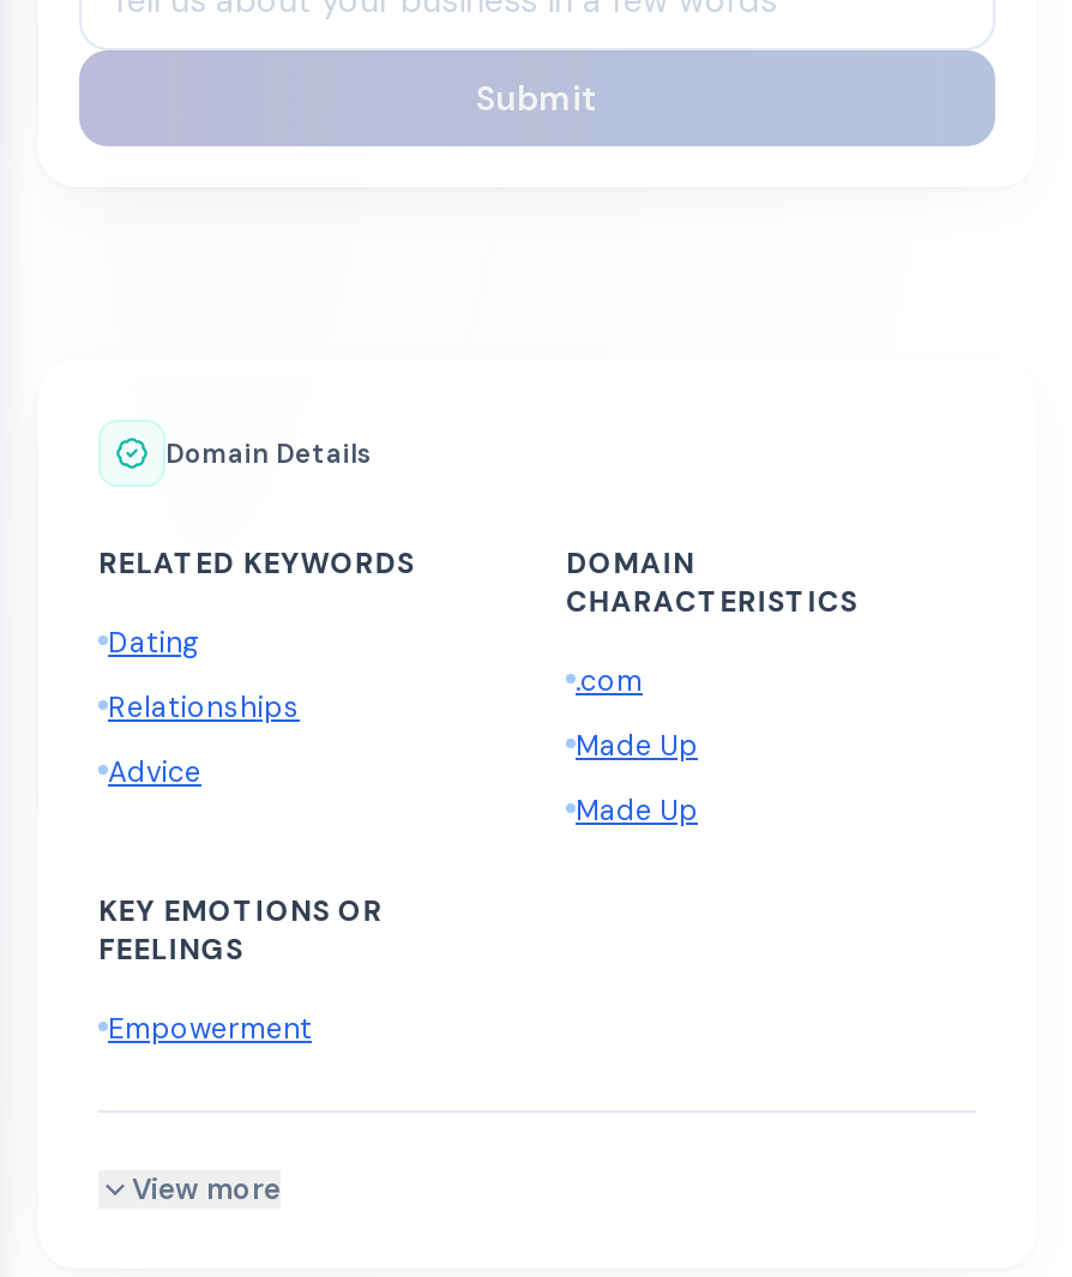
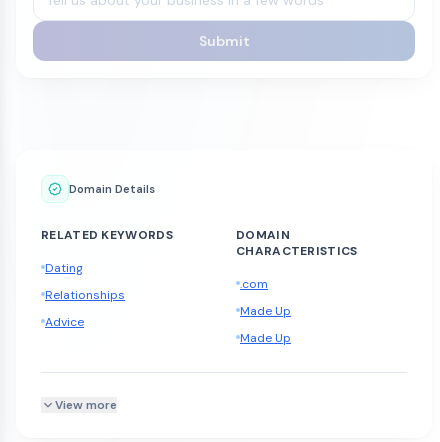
[98,892,383,1048] KEY EMOTIONS OR | FEELINGS | Empowerment -> none

